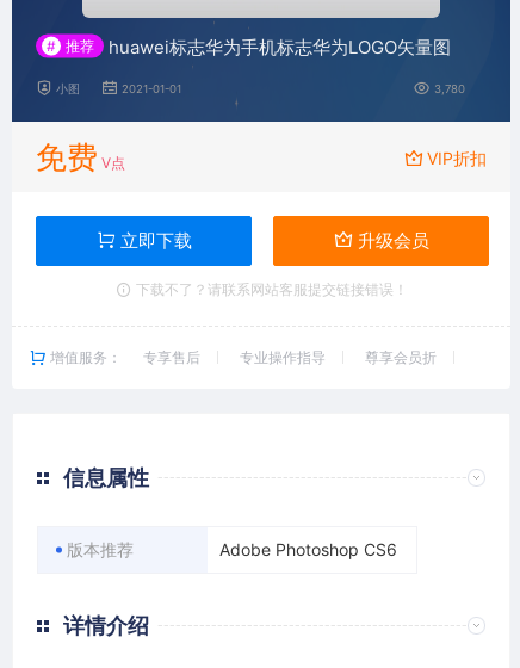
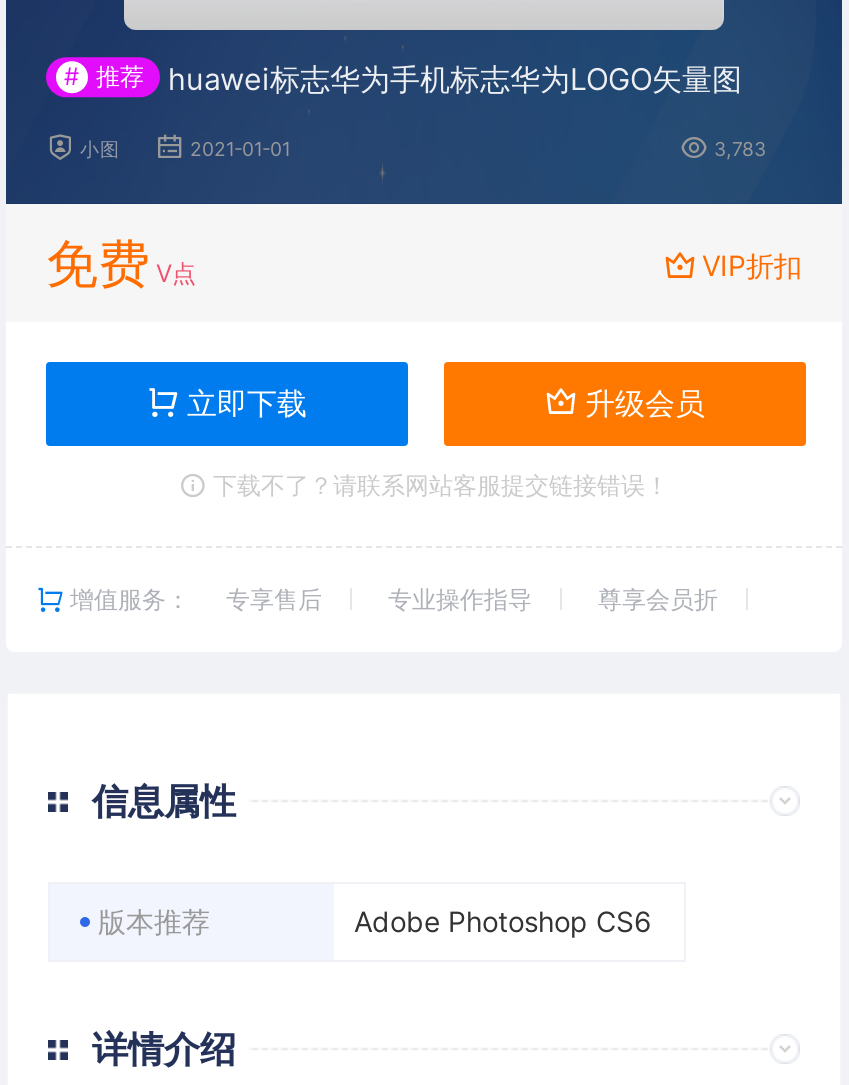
[431,82,465,95] 3,780 -> [708,138,766,160] 3,783

